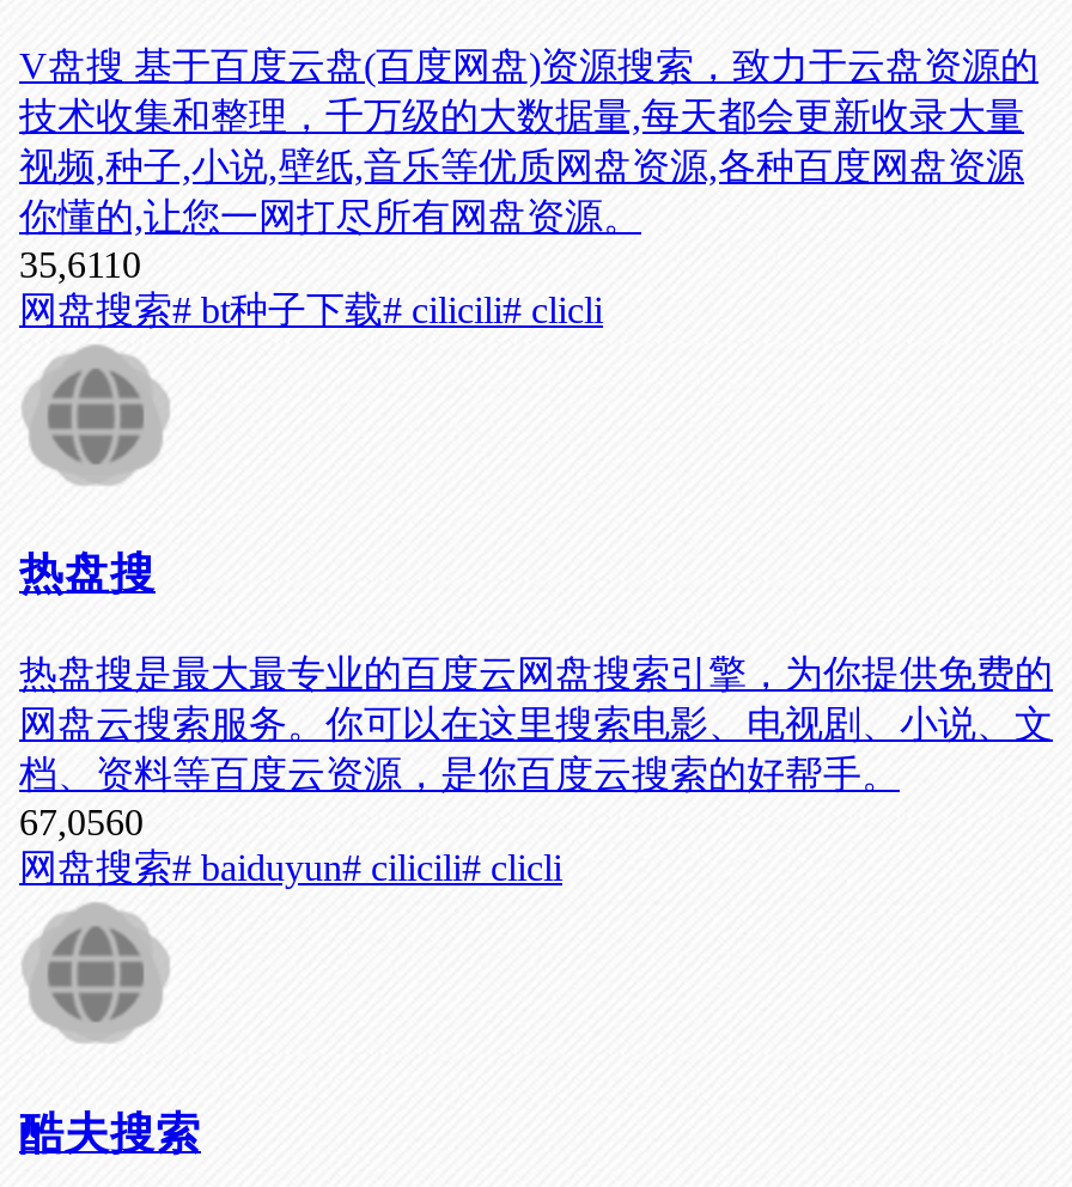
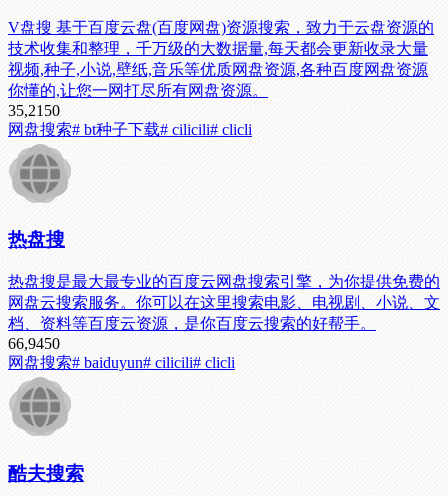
[19,243,141,284] 35,611 0 -> [8,101,60,118] 35,215 0
[19,801,144,842] 67,0560 -> [8,335,60,352] 66,9450

